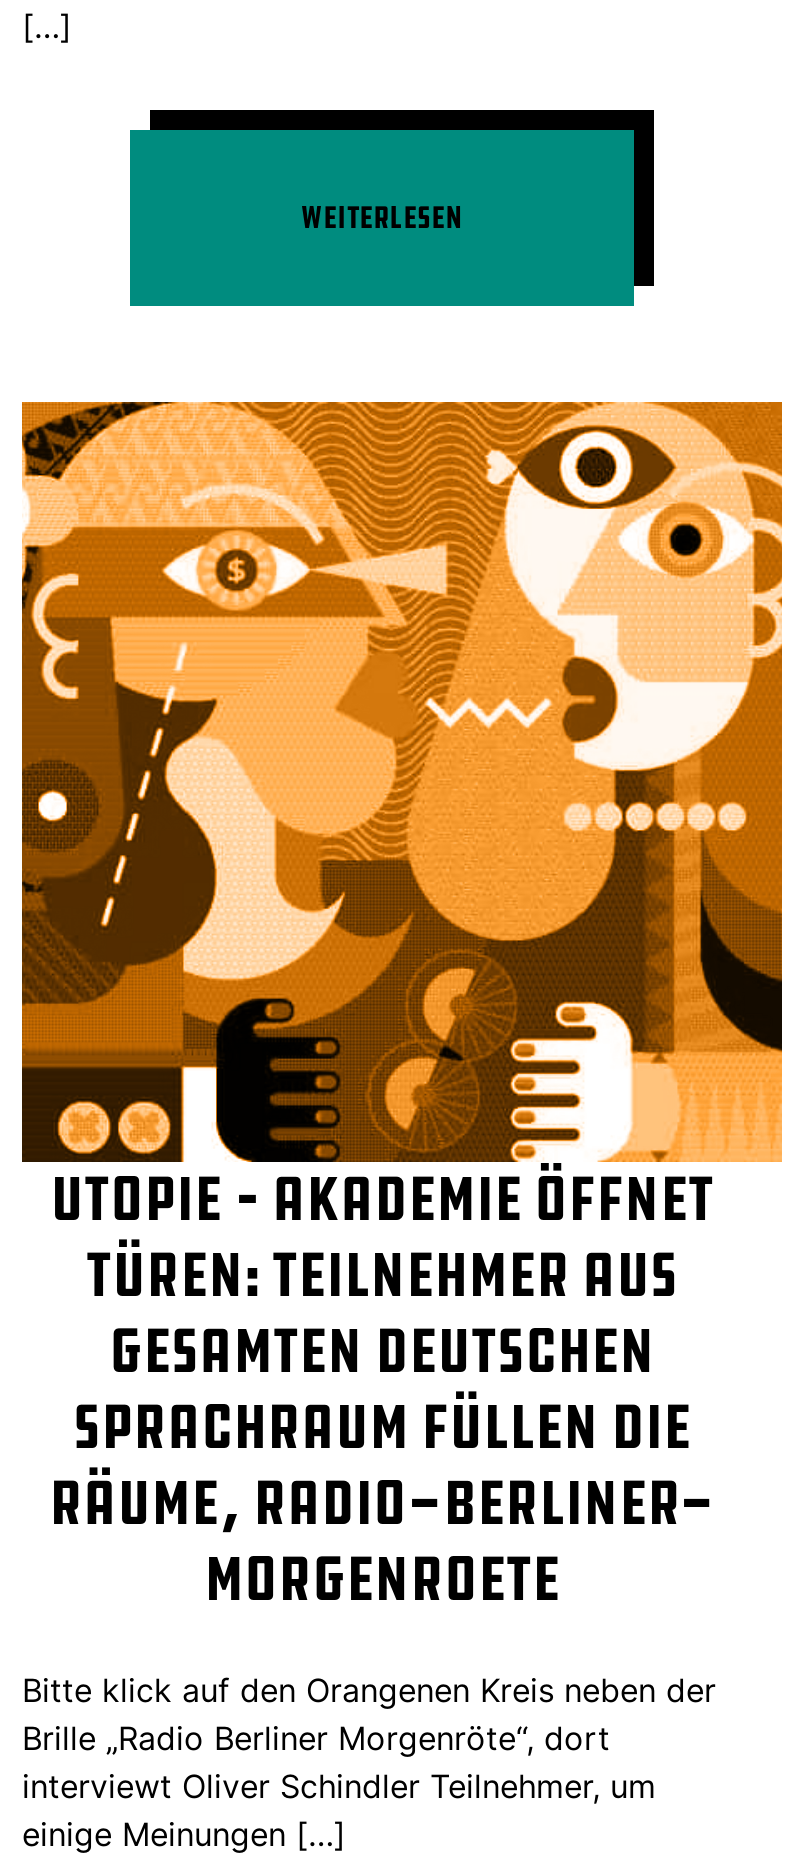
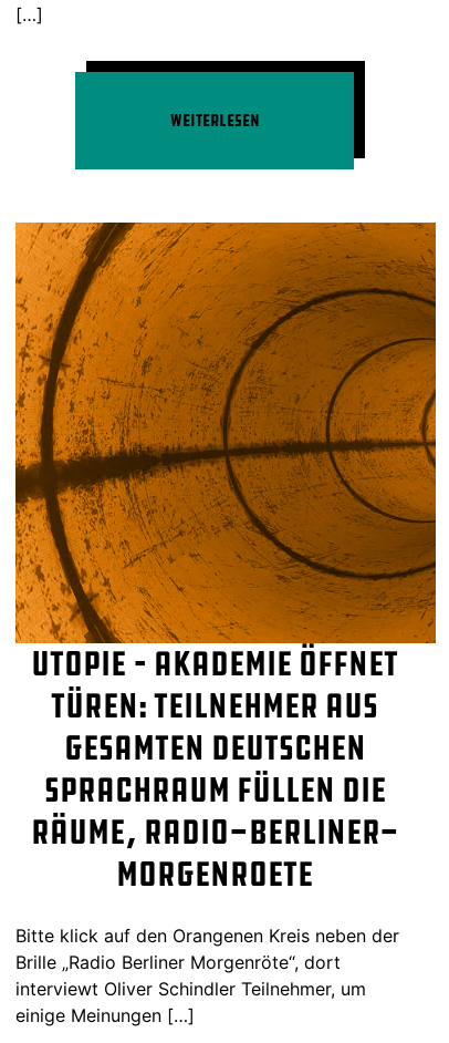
[20,400,784,1164] [image] -> [14,221,437,644] [image]

